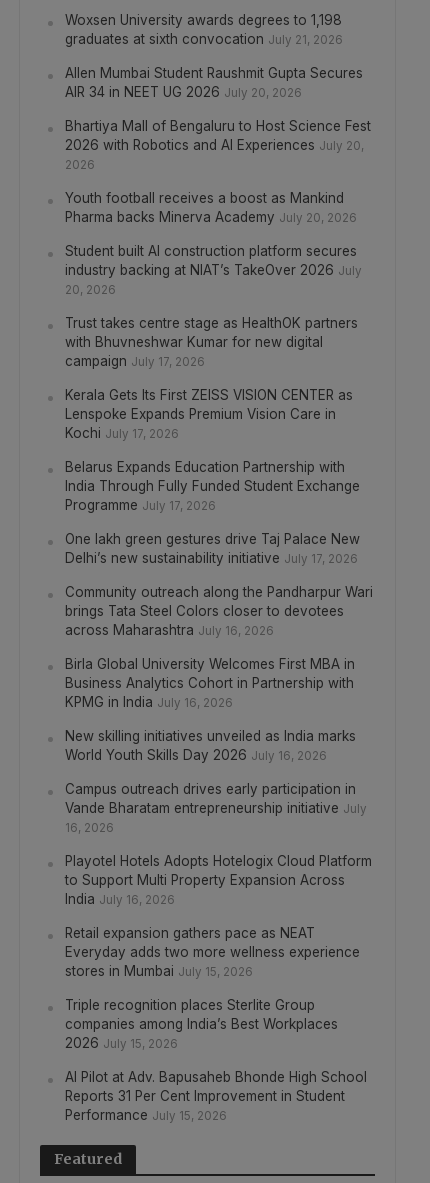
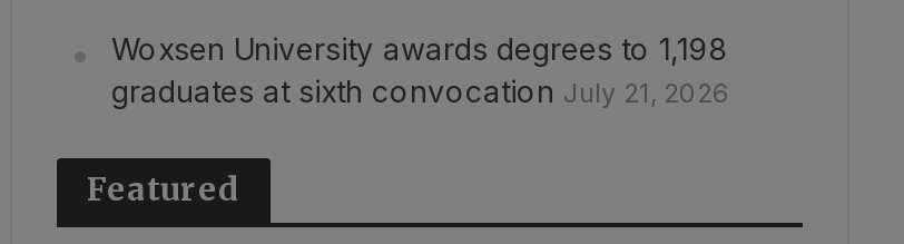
[64,64,372,1122] Allen Mumbai Student Raushmit Gupta Secures | AIR 34 in NEET UG 2026 July 20, 2026 | Bhartiya Mall of Bengaluru to Host Science Fest | 2026 with Robotics and AI Experiences July 20, | 2026 | Youth football receives a boost as Mankind | Pharma backs Minerva Academy July 20, 2026 | Student built AI construction platform secures | industry backing at NIAT’s TakeOver 2026 July | 20, 2026 | Trust takes centre stage as HealthOK partners | with Bhuvneshwar Kumar for new digital | campaign July 17, 2026 | Kerala Gets Its First ZEISS VISION CENTER as | Lenspoke Expands Premium Vision Care in | Kochi July 17, 2026 | Belarus Expands Education Partnership with | India Through Fully Funded Student Exchange | Programme July 17, 2026 | One lakh green gestures drive Taj Palace New | Delhi’s new sustainability initiative July 17, 2026 | Community outreach along the Pandharpur Wari | brings Tata Steel Colors closer to devotees | across Maharashtra July 16, 2026 | Birla Global University Welcomes First MBA in | Business Analytics Cohort in Partnership with | KPMG in India July 16, 2026 | New skilling initiatives unveiled as India marks | World Youth Skills Day 2026 July 16, 2026 | Campus outreach drives early participation in | Vande Bharatam entrepreneurship initiative July | 16, 2026 | Playotel Hotels Adopts Hotelogix Cloud Platform | to Support Multi Property Expansion Across | India July 16, 2026 | Retail expansion gathers pace as NEAT | Everyday adds two more wellness experience | stores in Mumbai July 15, 2026 | Triple recognition places Sterlite Group | companies among India’s Best Workplaces | 2026 July 15, 2026 | AI Pilot at Adv. Bapusaheb Bhonde High School | Reports 31 Per Cent Improvement in Student | Performance July 15, 2026 -> none

